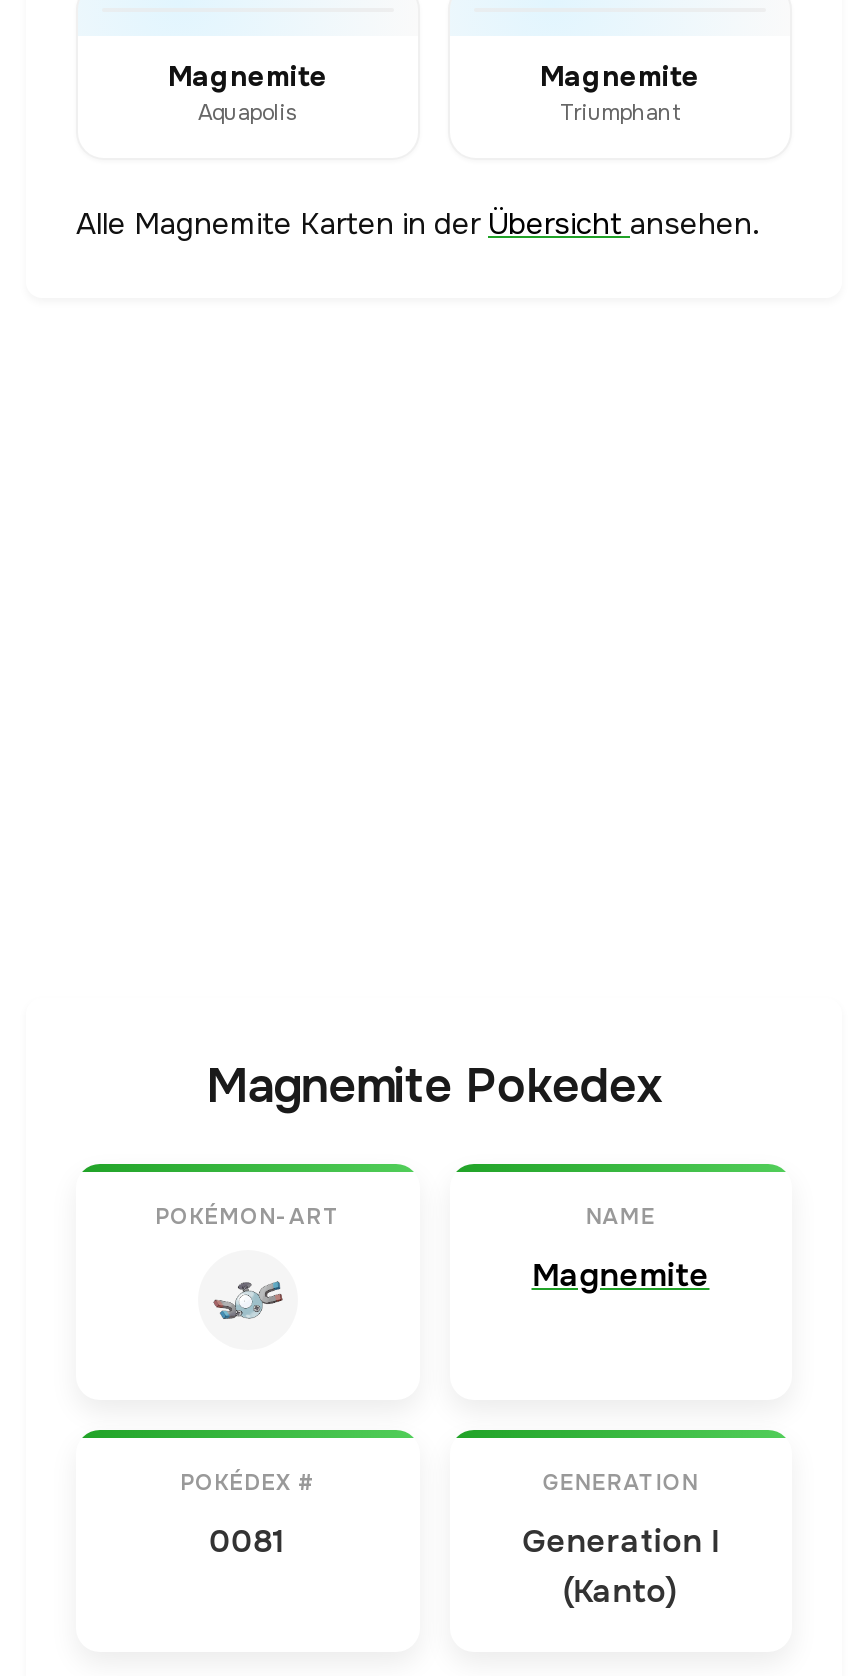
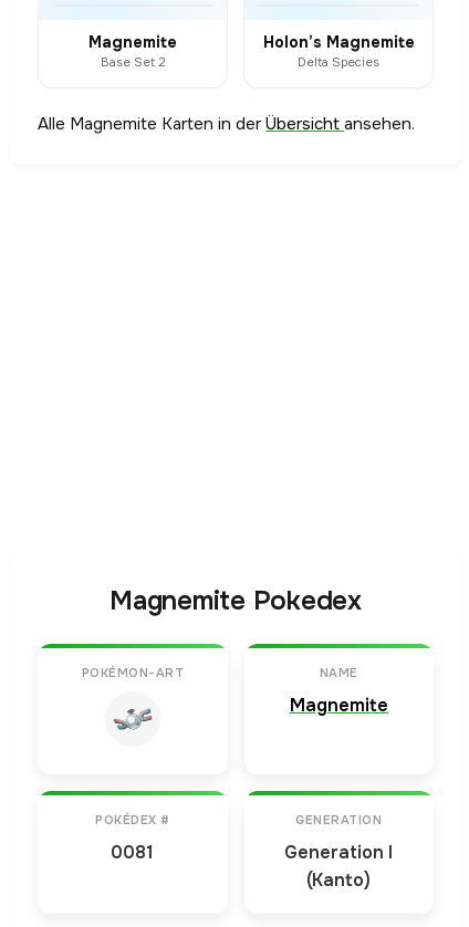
[540,58,700,126] Magnemite | Triumphant -> [263,32,414,70] Holon’s Magnemite | Delta Species
[198,98,298,126] Aquapolis -> [100,54,165,70] Base Set 2

